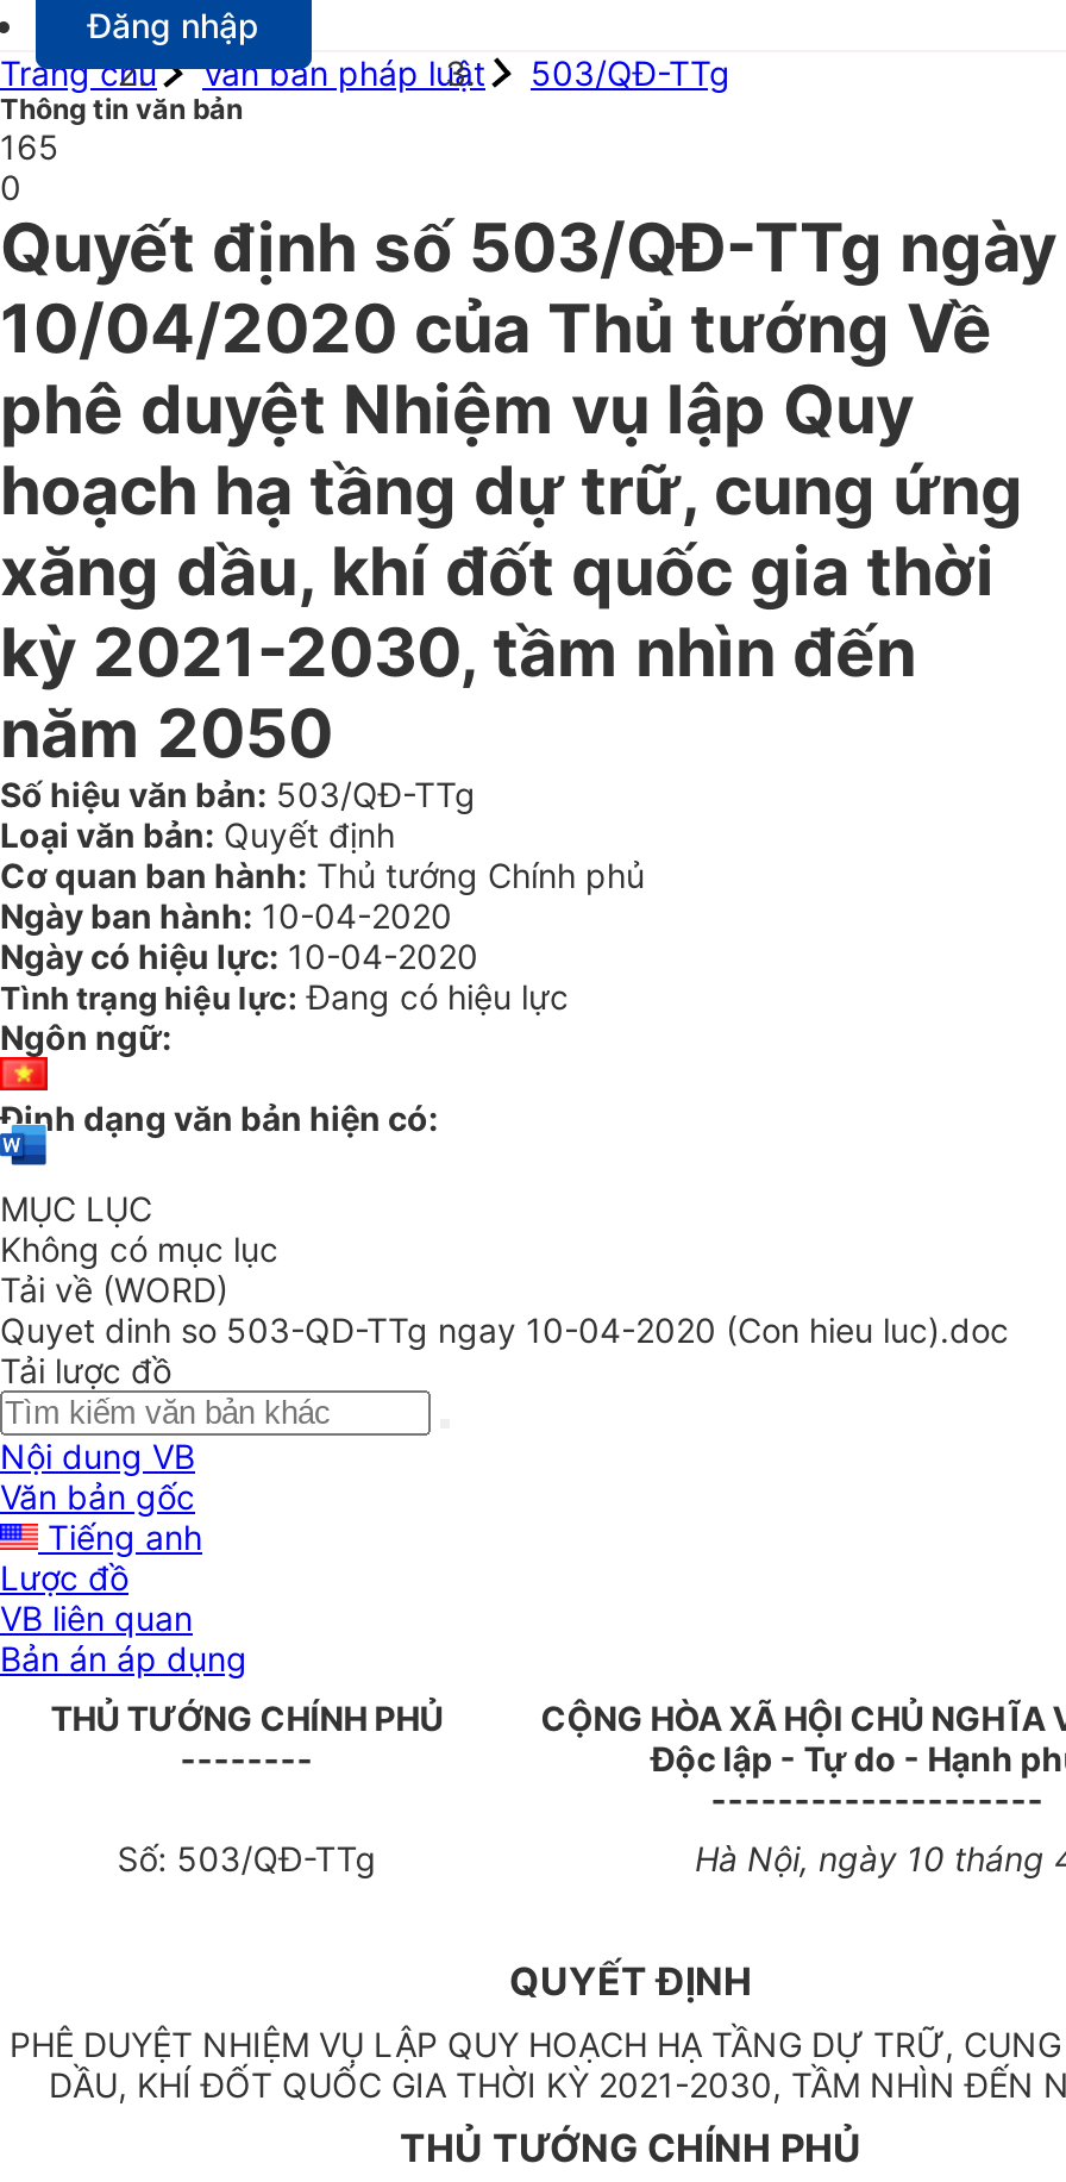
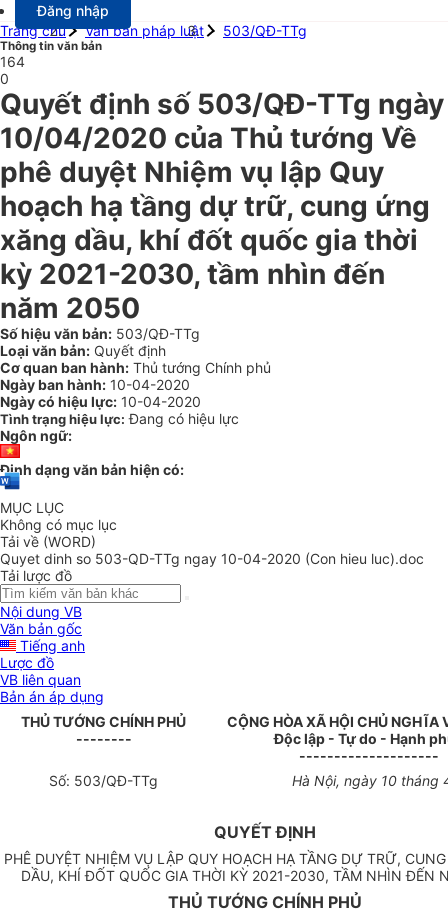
[0,126,59,167] 165 -> [0,53,25,70] 164

